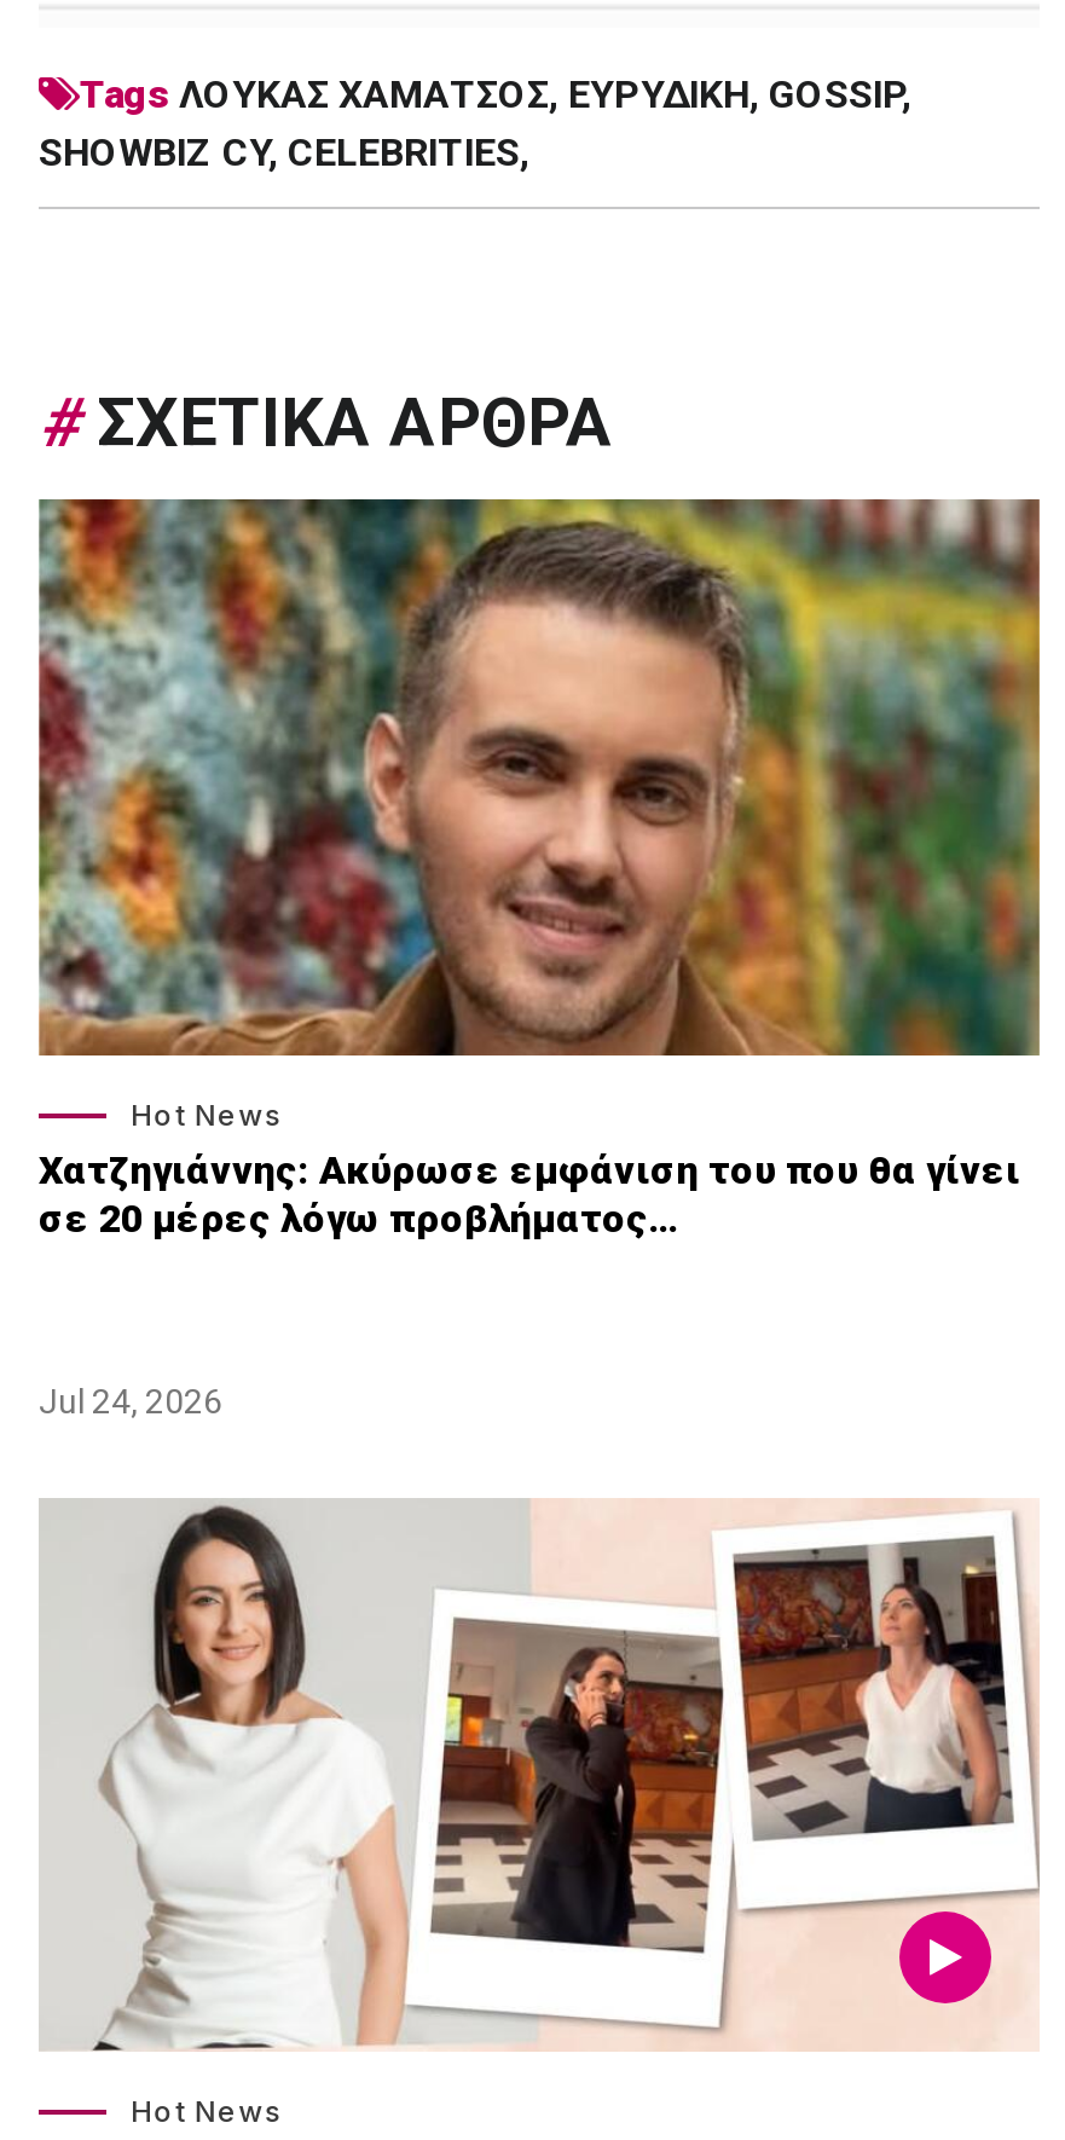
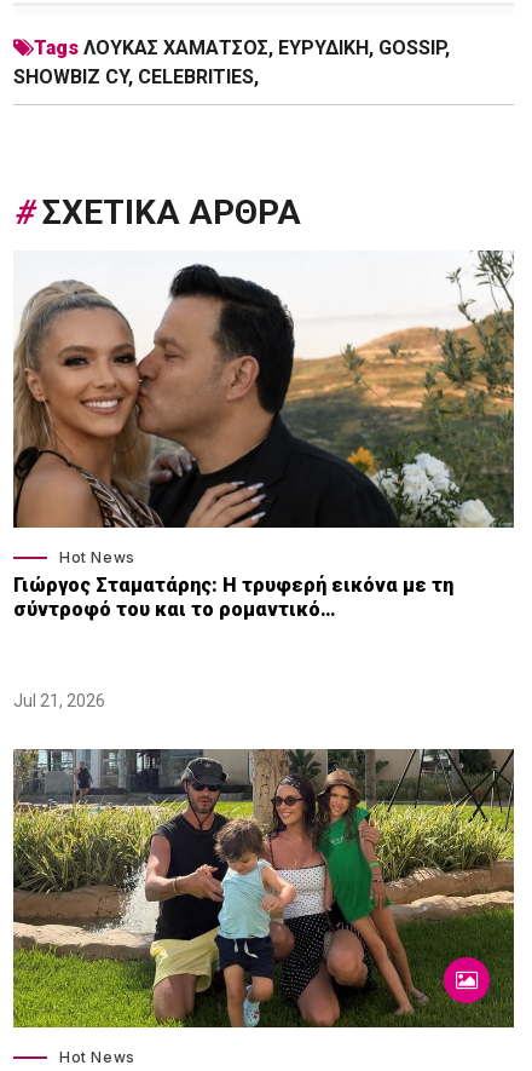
[36,497,1042,1240] [image] | Χατζηγιάννης: Ακύρωσε εμφάνιση του που θα γίνει | σε 20 μέρες λόγω προβλήματος… -> [12,251,515,621] [image] | Γιώργος Σταματάρης: Η τρυφερή εικόνα με τη | σύντροφό του και το ρομαντικό…
[39,1381,222,1419] Jul 24, 2026 -> [13,691,105,711] Jul 21, 2026
[39,1496,1040,2054] [image] -> [12,748,515,1029] [image]

